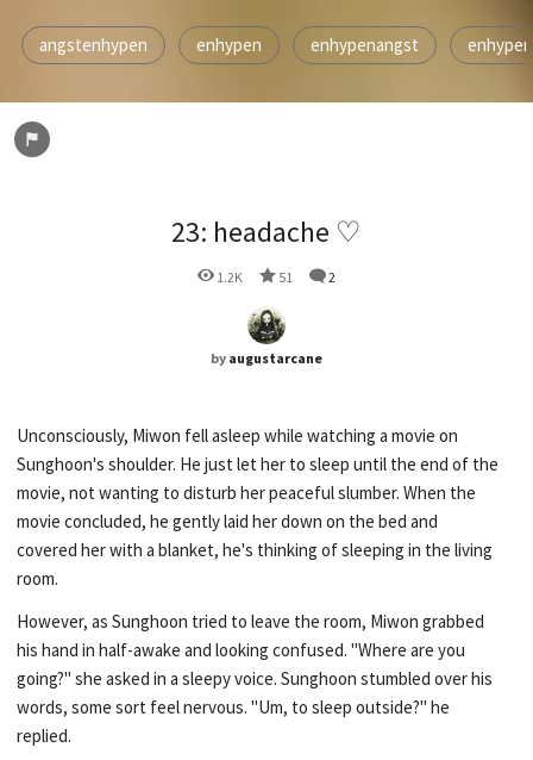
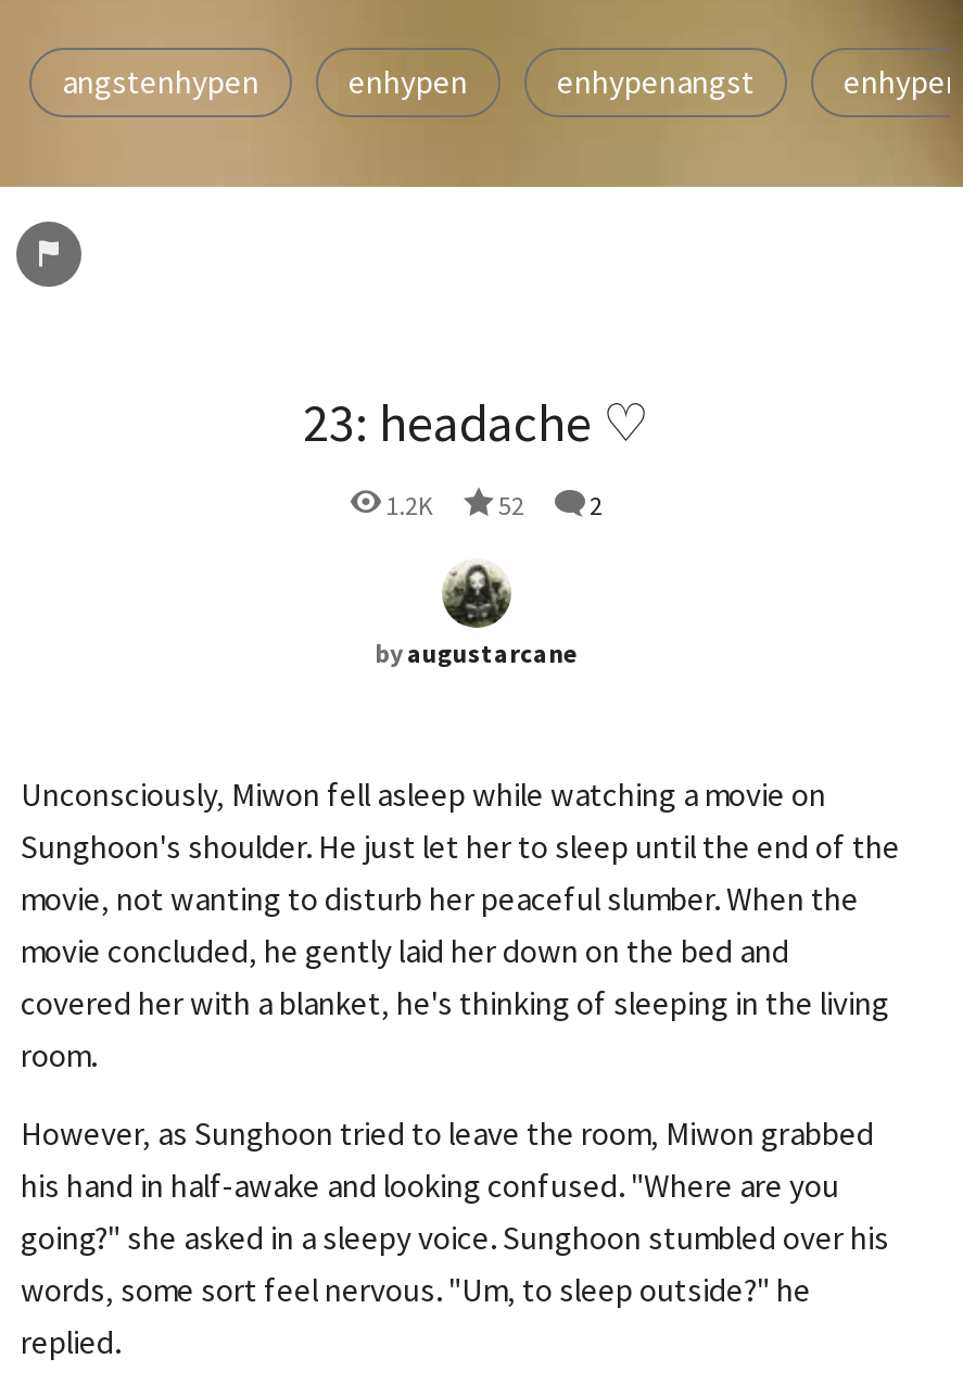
[214,268,336,286] 1.2K 51 2 -> [381,489,603,521] 1.2K 52 2

